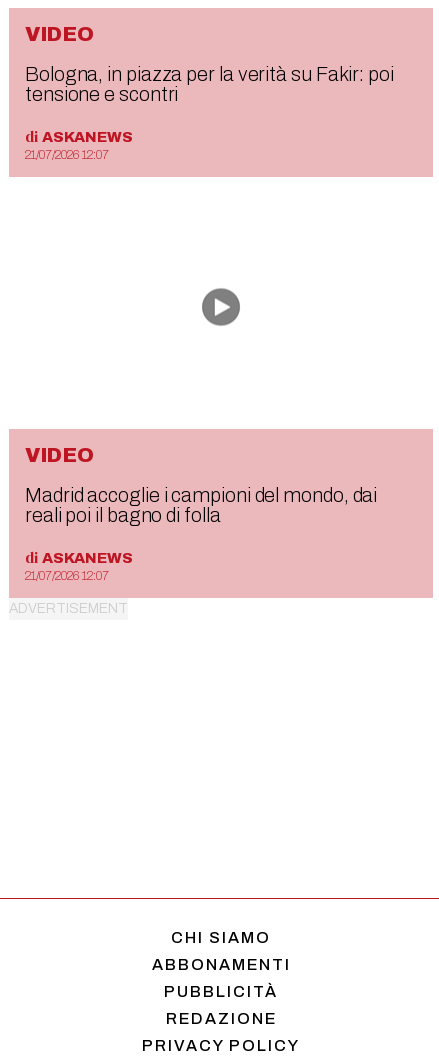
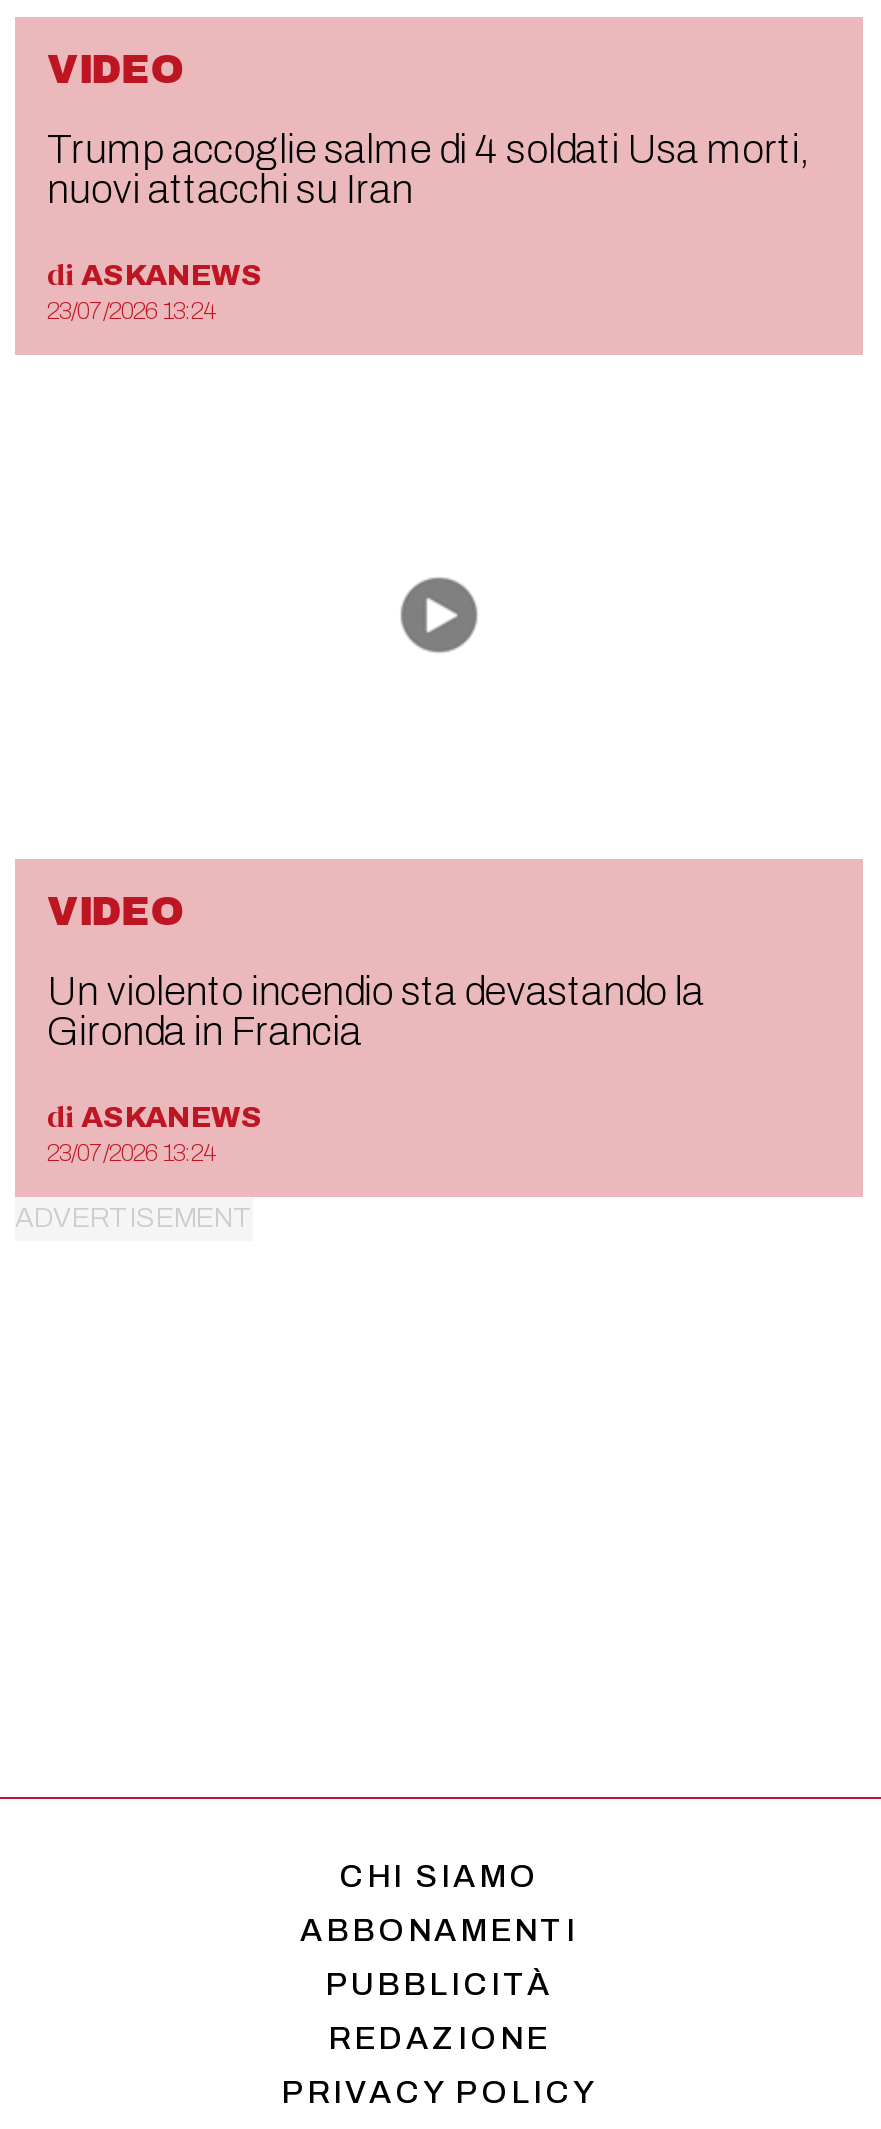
[25,62,394,104] Bologna, in piazza per la verità su Fakir: poi | tensione e scontri -> [47,127,809,211] Trump accoglie salme di 4 soldati Usa morti, | nuovi attacchi su Iran
[25,147,109,161] 21/07/2026 12:07 -> [47,297,215,325] 23/07/2026 13:24
[25,483,377,525] Madrid accoglie i campioni del mondo, dai | reali poi il bagno di folla -> [47,969,704,1053] Un violento incendio sta devastando la | Gironda in Francia
[25,568,109,582] 21/07/2026 12:07 -> [47,1139,215,1167] 23/07/2026 13:24

